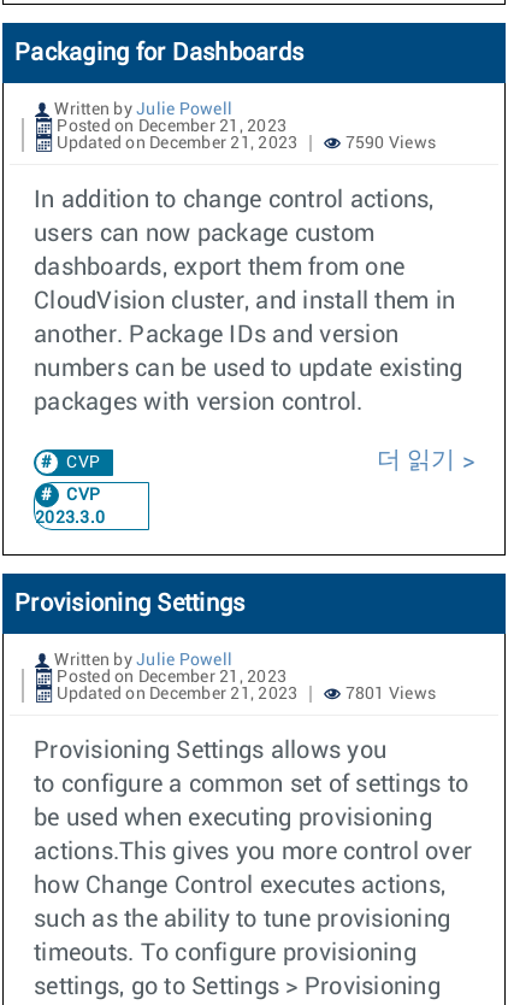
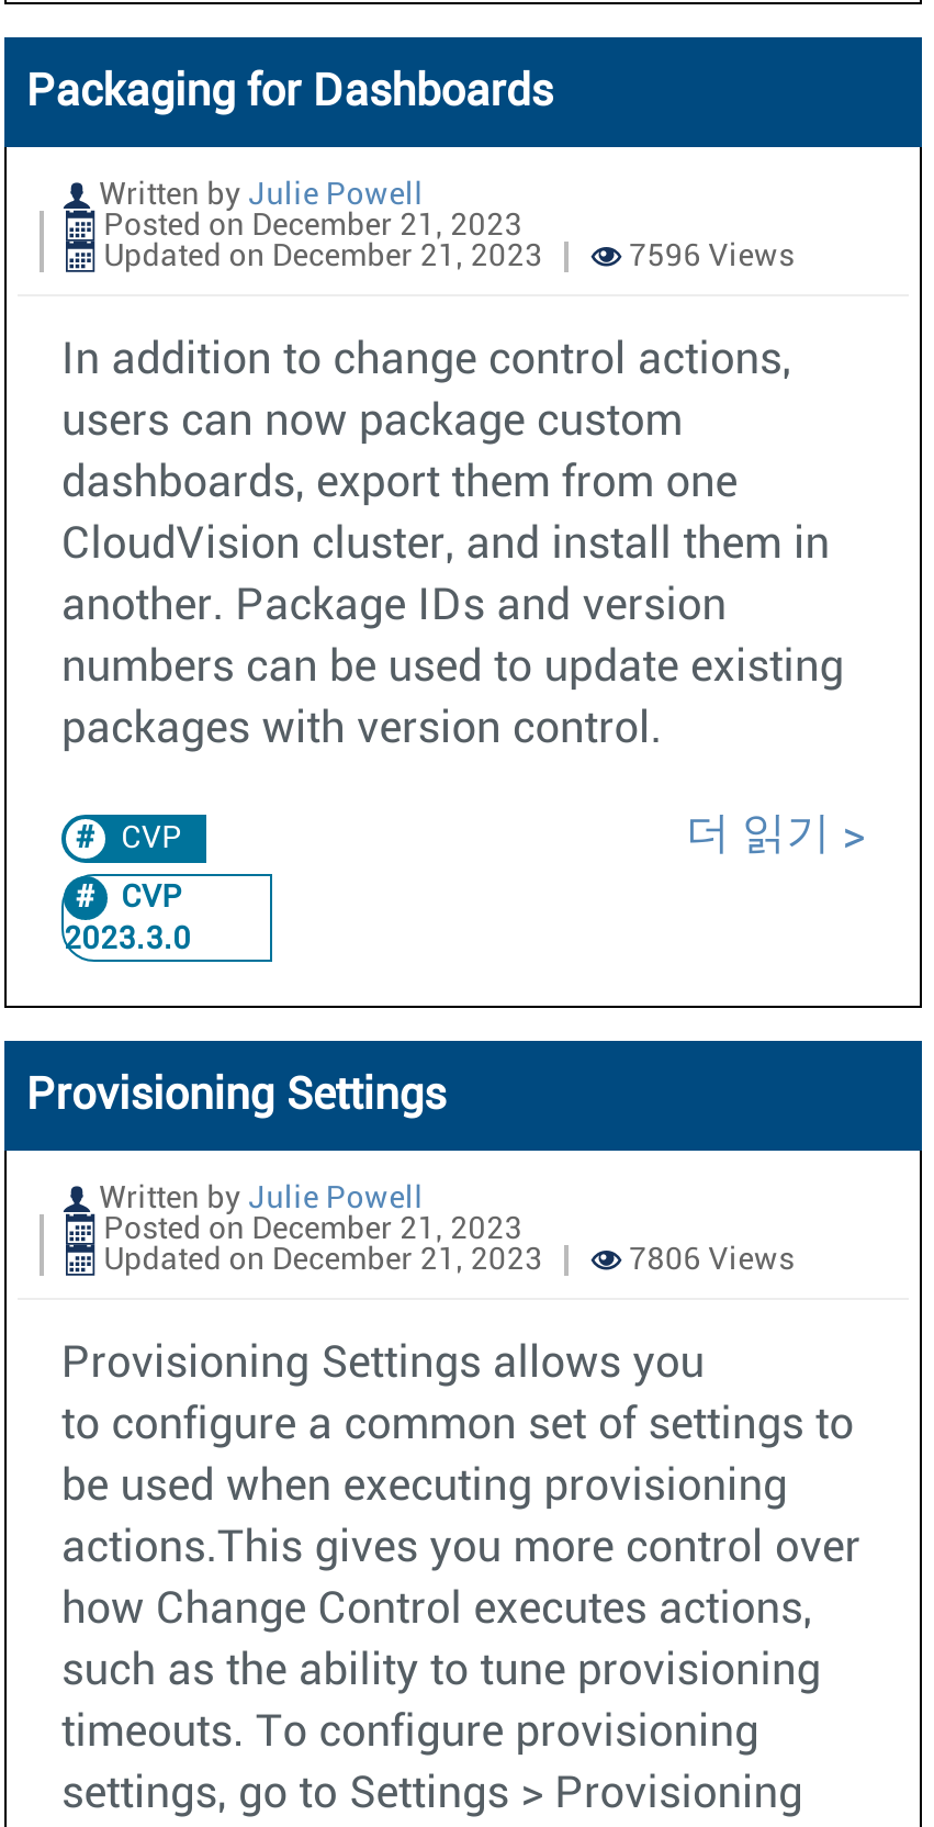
[341,135,436,152] 7590 Views -> [622,242,795,272] 7596 Views
[341,686,436,703] 7801 Views -> [622,1245,795,1276] 7806 Views

